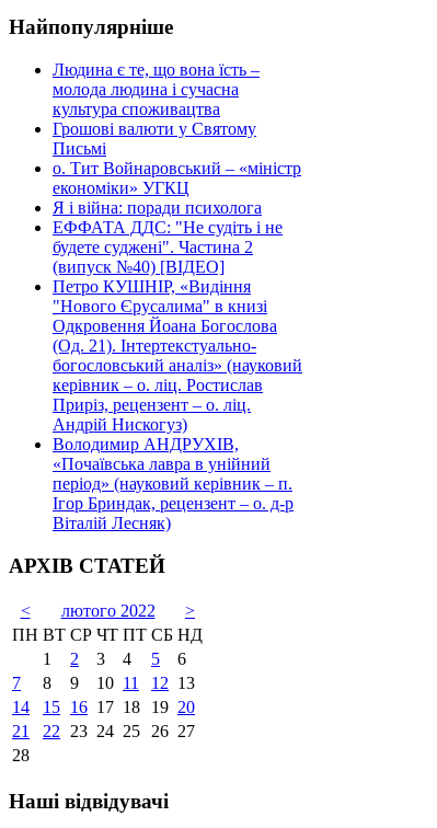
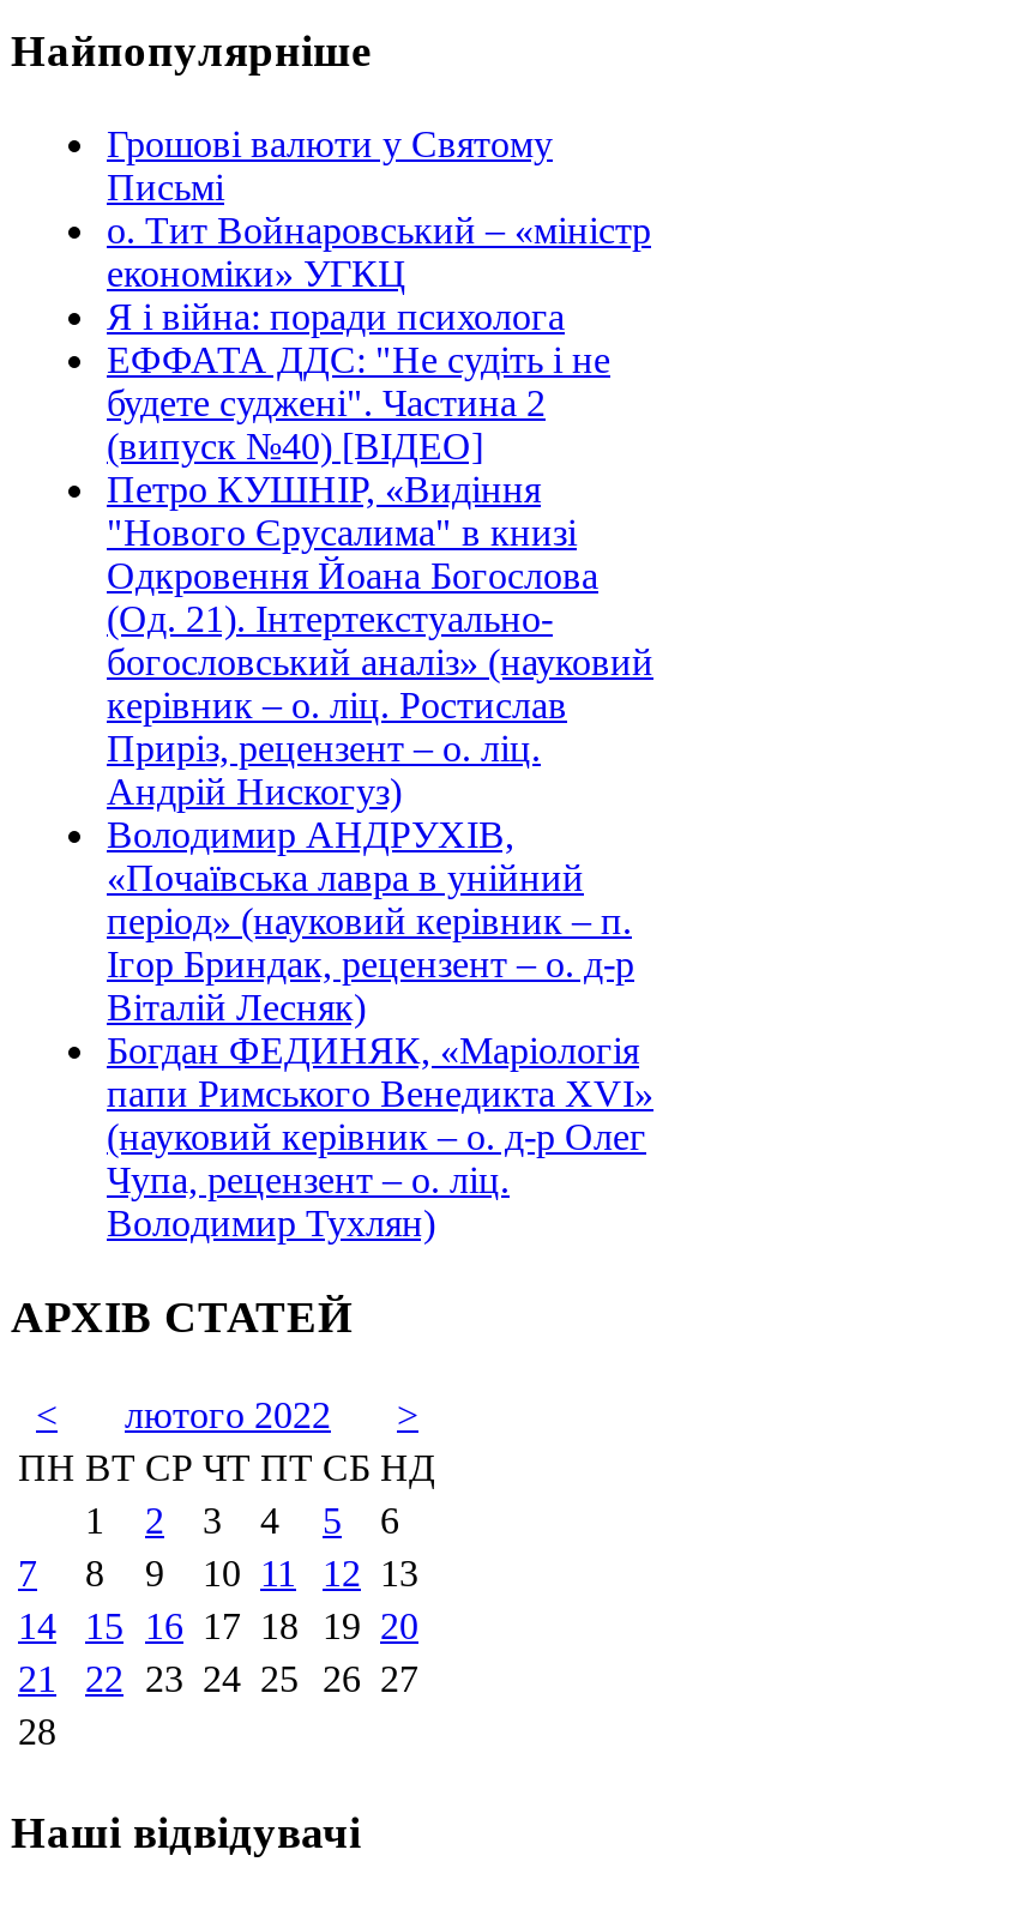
[53,60,260,118] Людина є те, що вона їсть – | молода людина і сучасна | культура споживацтва -> none
moved [53,119,302,532] -> [107,123,653,1027]: Грошові валюти у Святому | Письмі | о. Тит Войнаровський – «міністр | ... | Ігор Бриндак, рецензент – о. д-р | Віталій Лесняк)
none -> [107,1030,653,1243] Богдан ФЕДИНЯК, «Маріологія | папи Римського Венедикта XVI» | (науковий керівник – о. д-р Олег | Чупа, рецензент – о. ліц. | Володимир Тухлян)

